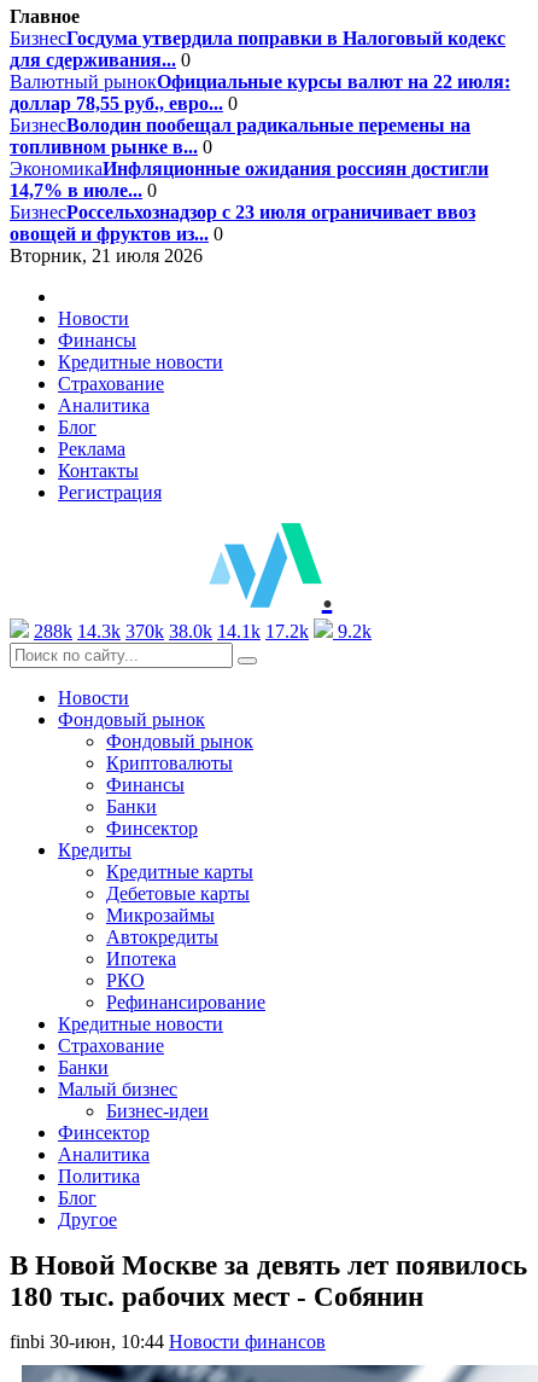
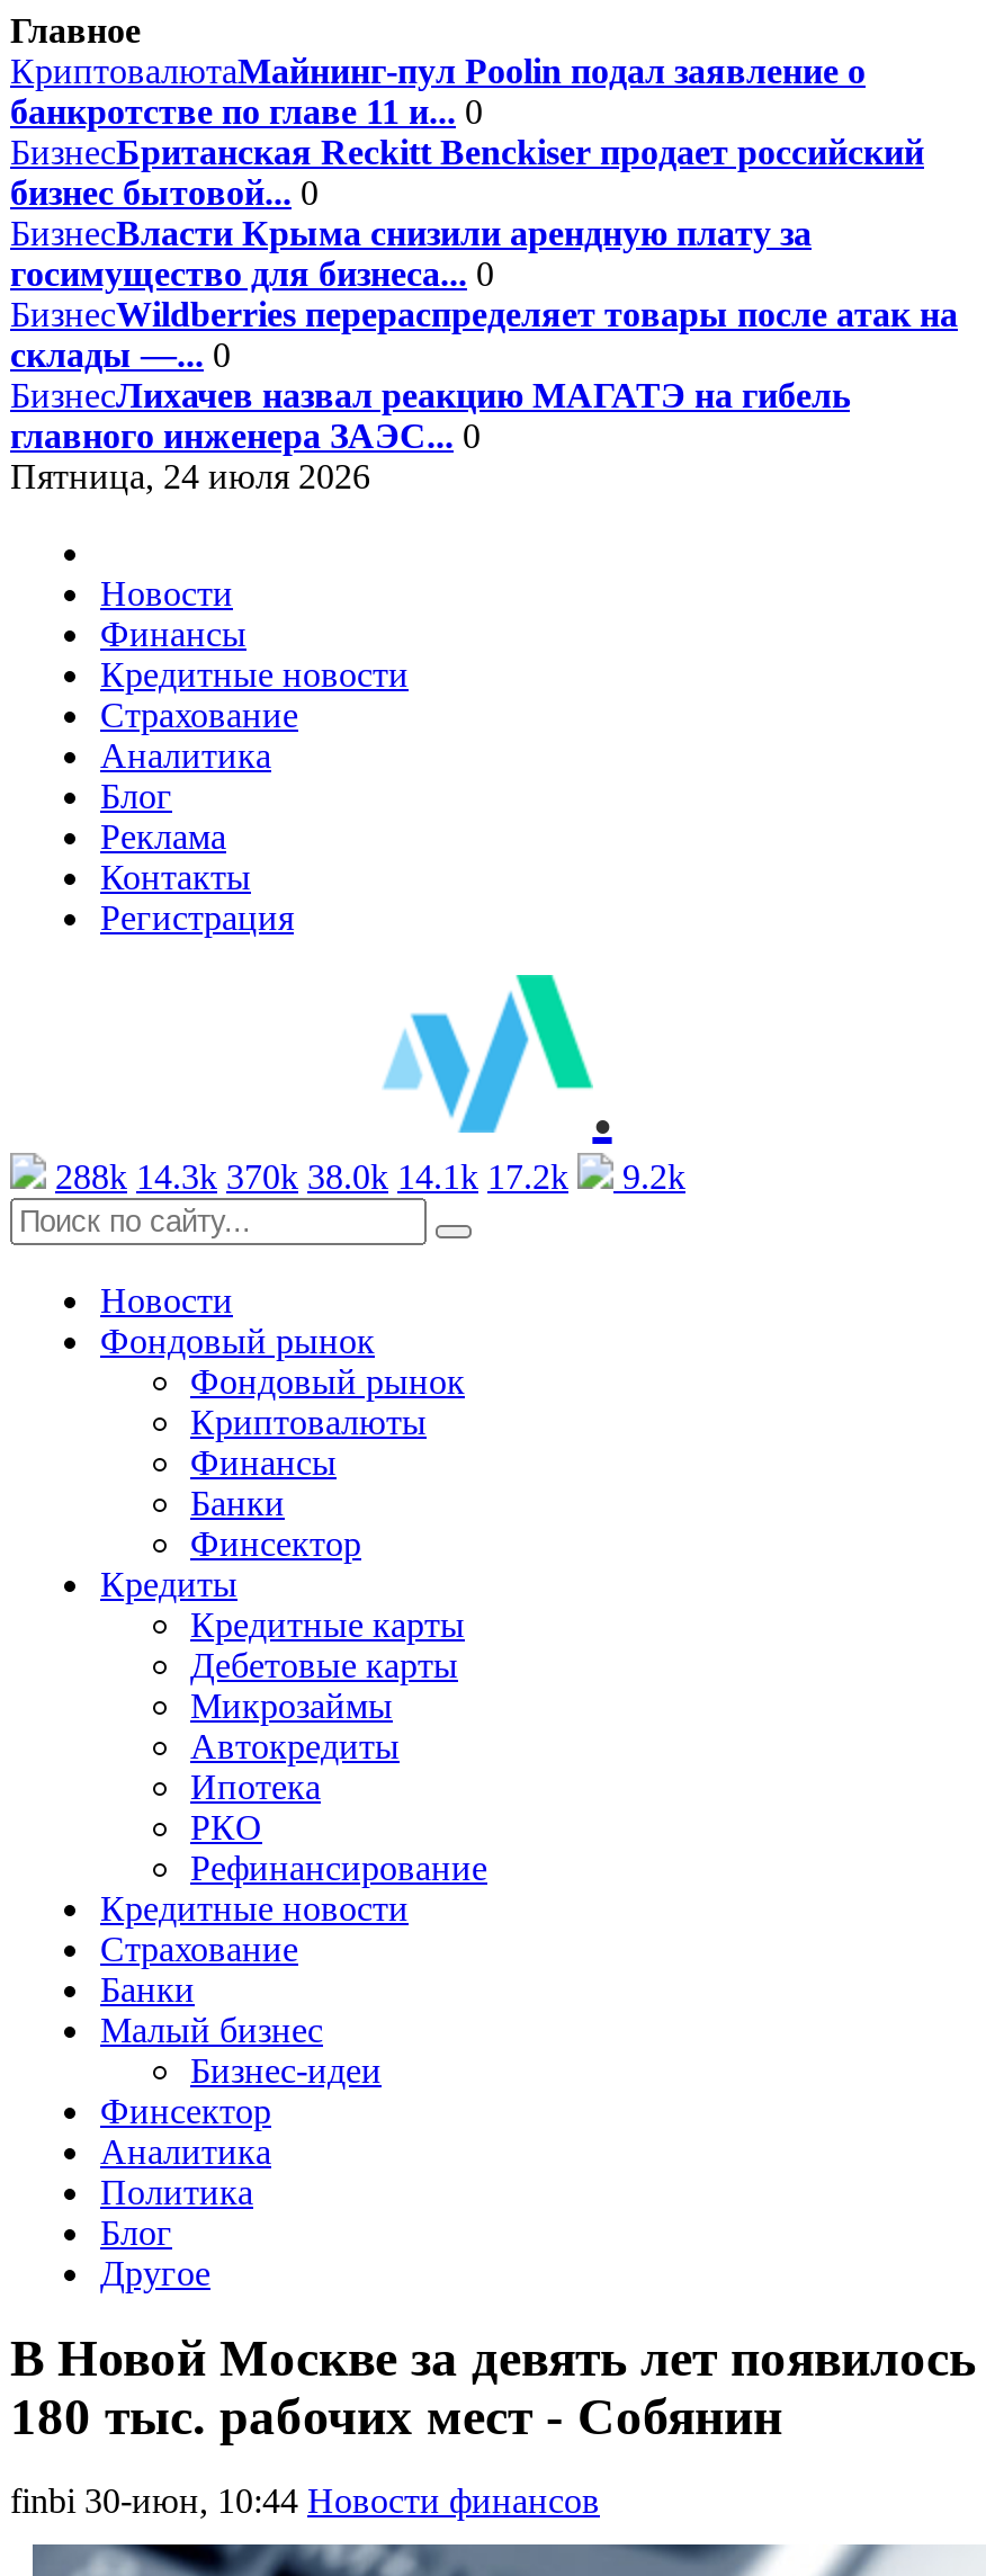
[10,28,510,266] БизнесГосдума утвердила поправки в Налоговый кодекс | для сдерживания... 0 | Валютный рынокОфициальные курсы валют на 22 июля: | доллар 78,55 руб., евро... 0 | БизнесВолодин пообещал радикальные перемены на | топливном рынке в... 0 | ЭкономикаИнфляционные ожидания россиян достигли | 14,7% в июле... 0 | БизнесРоссельхознадзор с 23 июля ограничивает ввоз | овощей и фруктов из... 0 | Вторник, 21 июля 2026 -> [10,52,958,495] КриптовалютаМайнинг-пул Poolin подал заявление о | банкротстве по главе 11 и... 0 | БизнесБританская Reckitt Benckiser продает российский | бизнес бытовой... 0 | БизнесВласти Крыма снизили арендную плату за | госимущество для бизнеса... 0 | БизнесWildberries перераспределяет товары после атак на | склады —... 0 | БизнесЛихачев назвал реакцию МАГАТЭ на гибель | главного инженера ЗАЭС... 0 | Пятница, 24 июля 2026

